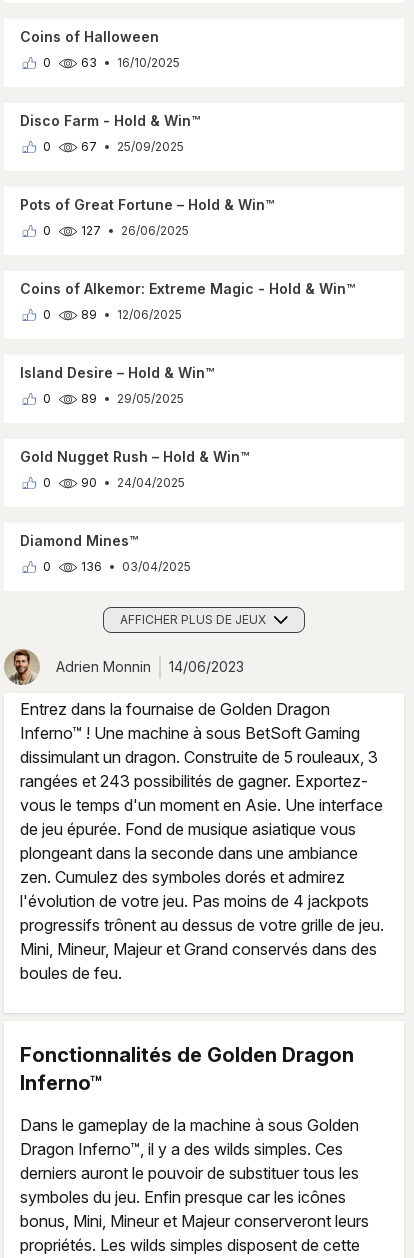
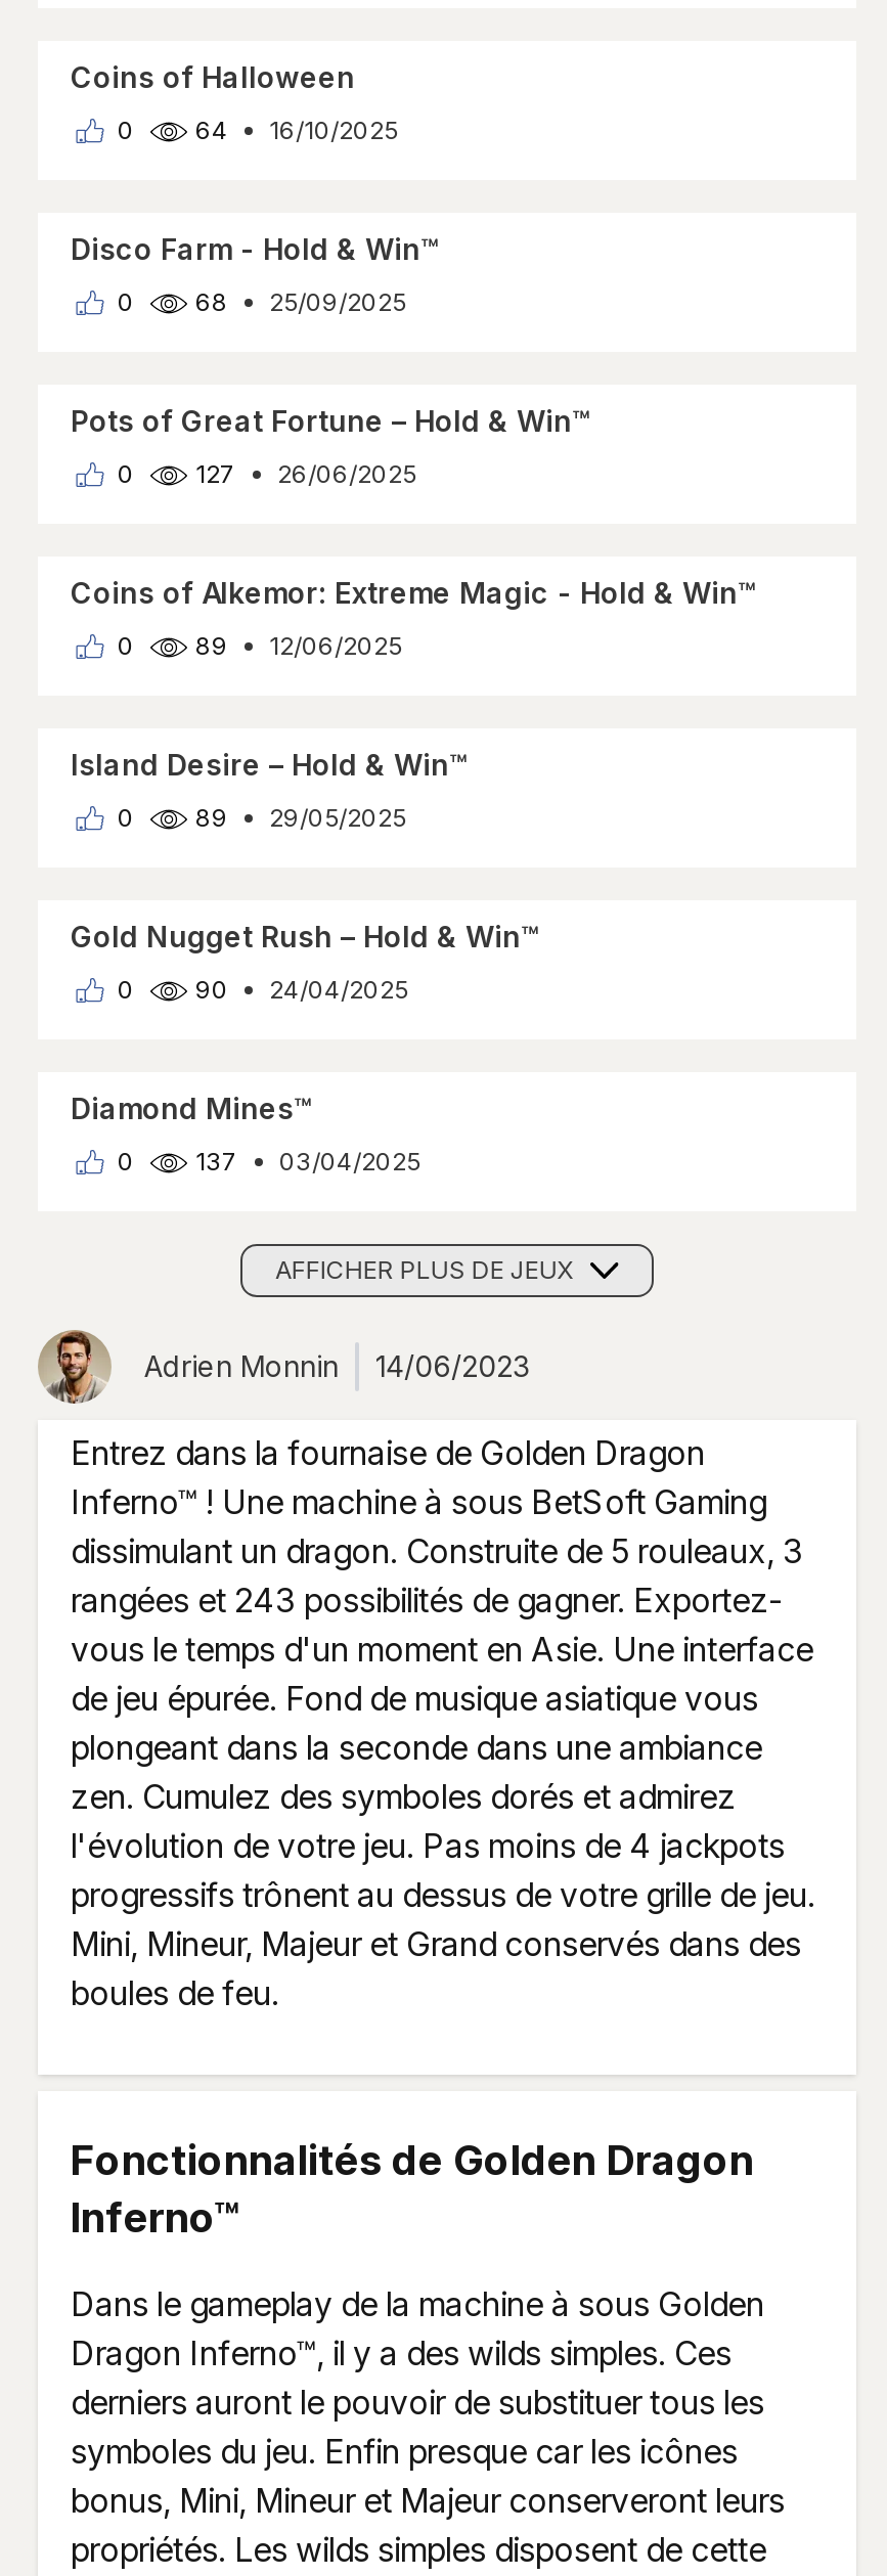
[43,55,180,70] 0 63 16/10/2025 -> [118,115,398,145] 0 64 16/10/2025
[43,139,184,154] 0 67 25/09/2025 -> [118,286,406,317] 0 68 25/09/2025
[43,559,191,574] 0 136 03/04/2025 -> [118,1146,420,1176] 0 137 03/04/2025

